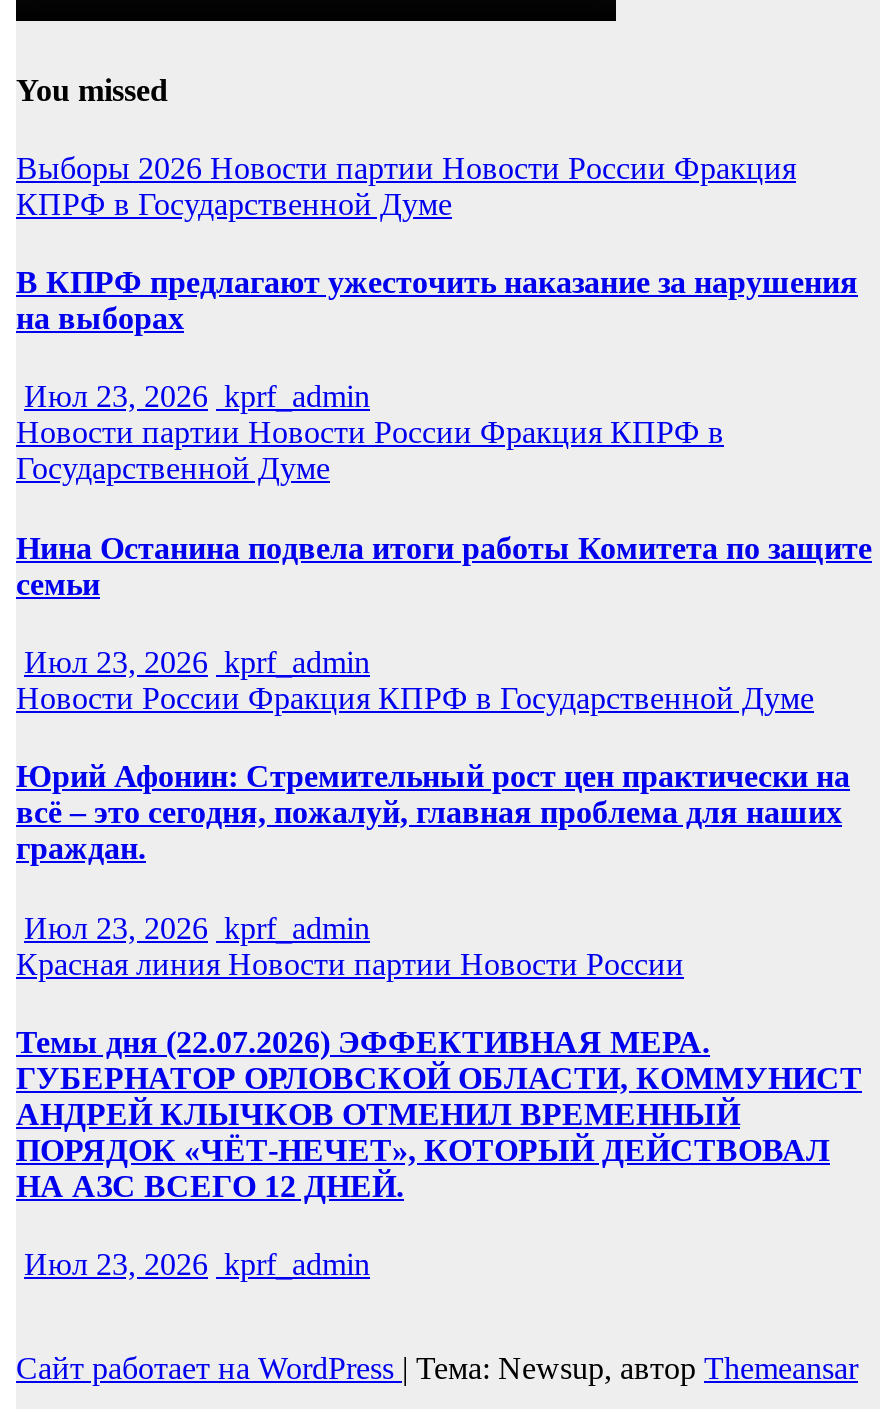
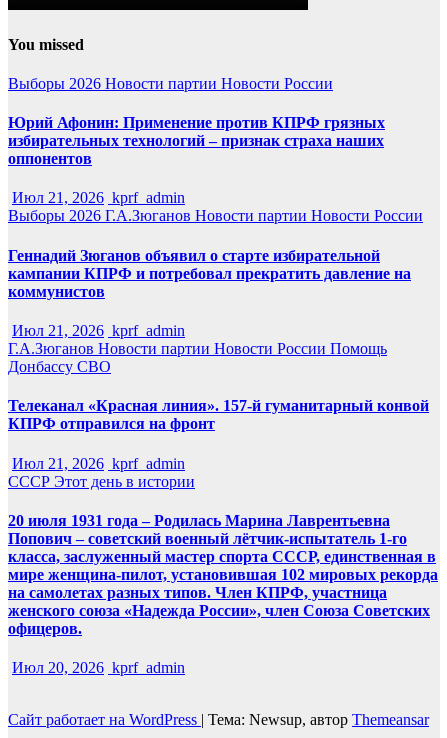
[16,151,796,221] Выборы 2026 Новости партии Новости России Фракция | КПРФ в Государственной Думе -> [8,75,333,92] Выборы 2026 Новости партии Новости России
[16,265,858,335] В КПРФ предлагают ужесточить наказание за нарушения | на выборах -> [8,114,385,167] Юрий Афонин: Применение против КПРФ грязных | избирательных технологий – признак страха наших | оппонентов
[16,380,724,486] Июл 23, 2026 kprf_admin | Новости партии Новости России Фракция КПРФ в | Государственной Думе -> [8,189,423,224] Июл 21, 2026 kprf_admin | Выборы 2026 Г.А.Зюганов Новости партии Новости России
[16,530,872,600] Нина Останина подвела итоги работы Комитета по защите | семьи -> [8,247,411,300] Геннадий Зюганов объявил о старте избирательной | кампании КПРФ и потребовал прекратить давление на | коммунистов
[16,645,814,715] Июл 23, 2026 kprf_admin | Новости РоссииФракция КПРФ в Государственной Думе -> [8,322,387,375] Июл 21, 2026 kprf_admin | Г.А.Зюганов Новости партии Новости России Помощь | Донбассу СВО
[16,759,850,865] Юрий Афонин: Стремительный рост цен практически на | всё – это сегодня, пожалуй, главная проблема для наших | граждан. -> [8,397,429,432] Телеканал «Красная линия». 157-й гуманитарный конвой | КПРФ отправился на фронт
[16,910,684,980] Июл 23, 2026 kprf_admin | Красная линия Новости партии Новости России -> [8,454,195,489] Июл 21, 2026 kprf_admin | СССР Этот день в истории
[16,1025,862,1203] Темы дня (22.07.2026) ЭФФЕКТИВНАЯ МЕРА. | ГУБЕРНАТОР ОРЛОВСКОЙ ОБЛАСТИ, КОММУНИСТ | АНДРЕЙ КЛЫЧКОВ ОТМЕНИЛ ВРЕМЕННЫЙ | ПОРЯДОК «ЧЁТ-НЕЧЕТ», КОТОРЫЙ ДЕЙСТВОВАЛ | НА АЗС ВСЕГО 12 ДНЕЙ. -> [8,512,438,637] 20 июля 1931 года – Родилась Марина Лаврентьевна | Попович – советский военный лётчик-испытатель 1-го | класса, заслуженный мастер спорта СССР, единственная в | мире женщина-пилот, установившая 102 мировых рекорда | на самолетах разных типов. Член КПРФ, участница | женского союза «Надежда России», член Союза Советских | офицеров.
[24,1247,370,1281] Июл 23, 2026 kprf_admin -> [12,659,185,676] Июл 20, 2026 kprf_admin

